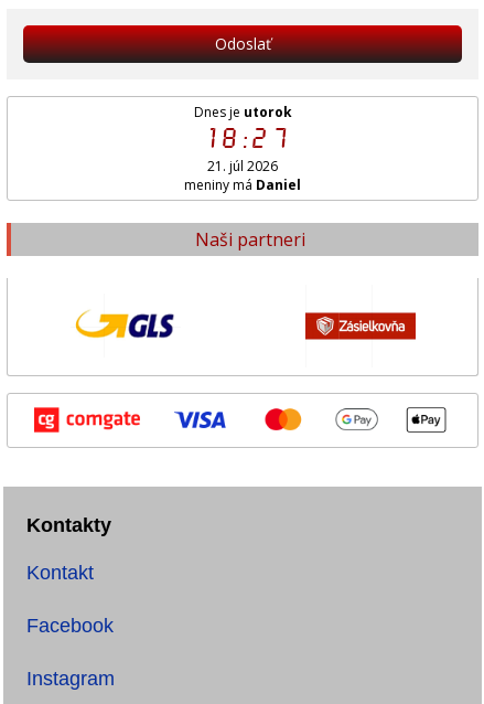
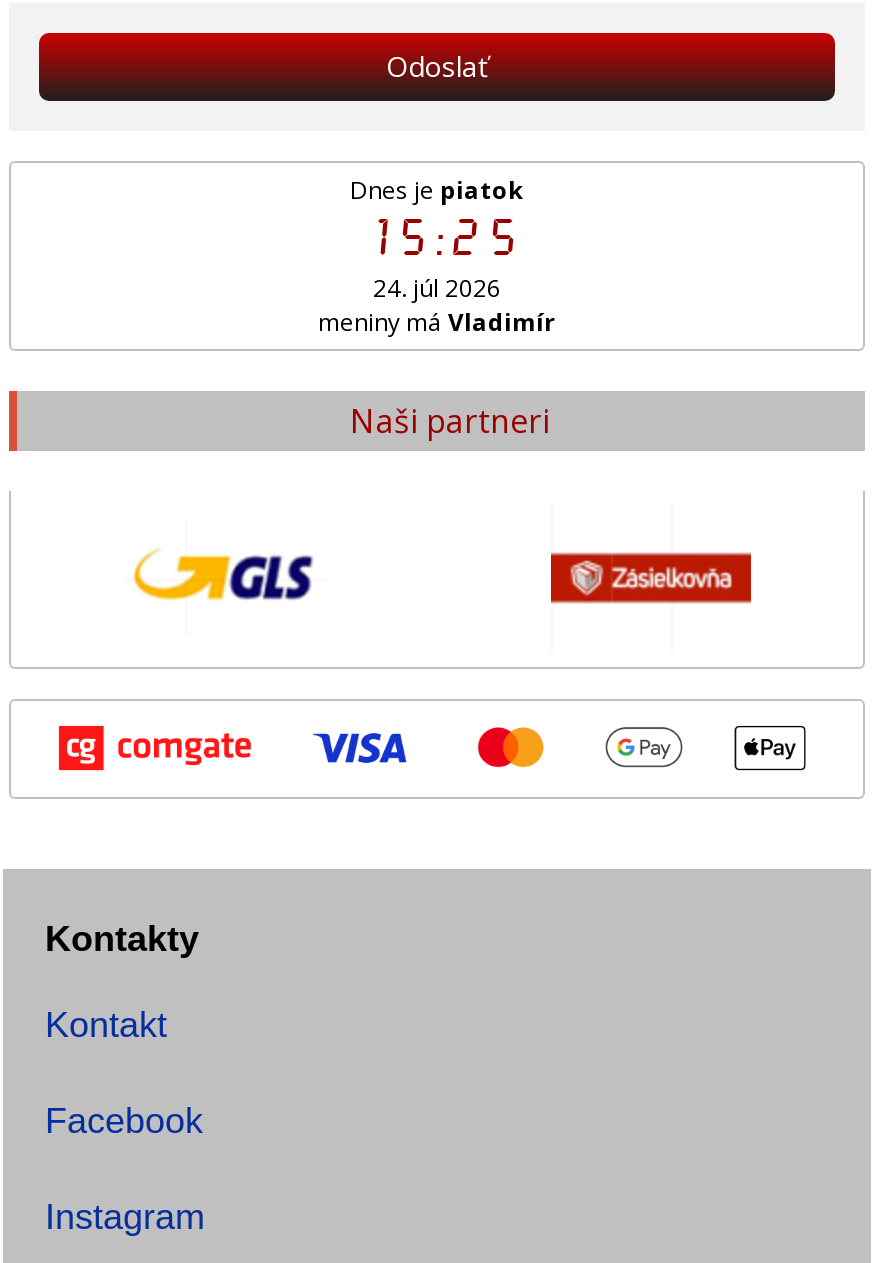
[193,102,292,121] Dnes je utorok -> [350,172,524,206] Dnes je piatok
[199,121,286,156] 18:27 -> [359,206,515,270] 15:25
[207,156,278,175] 21. júl 2026 -> [373,270,501,304] 24. júl 2026
[184,175,301,194] meniny má Daniel -> [318,304,556,338] meniny má Vladimír

